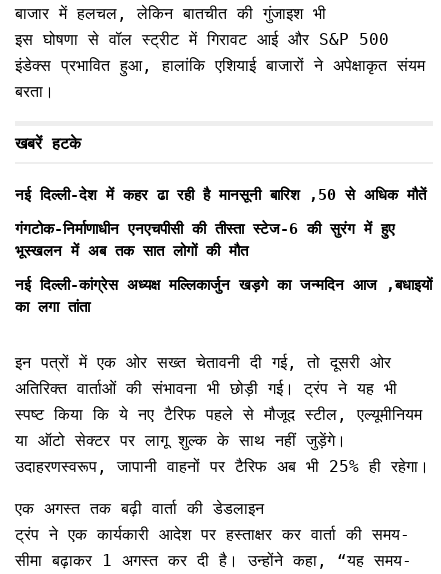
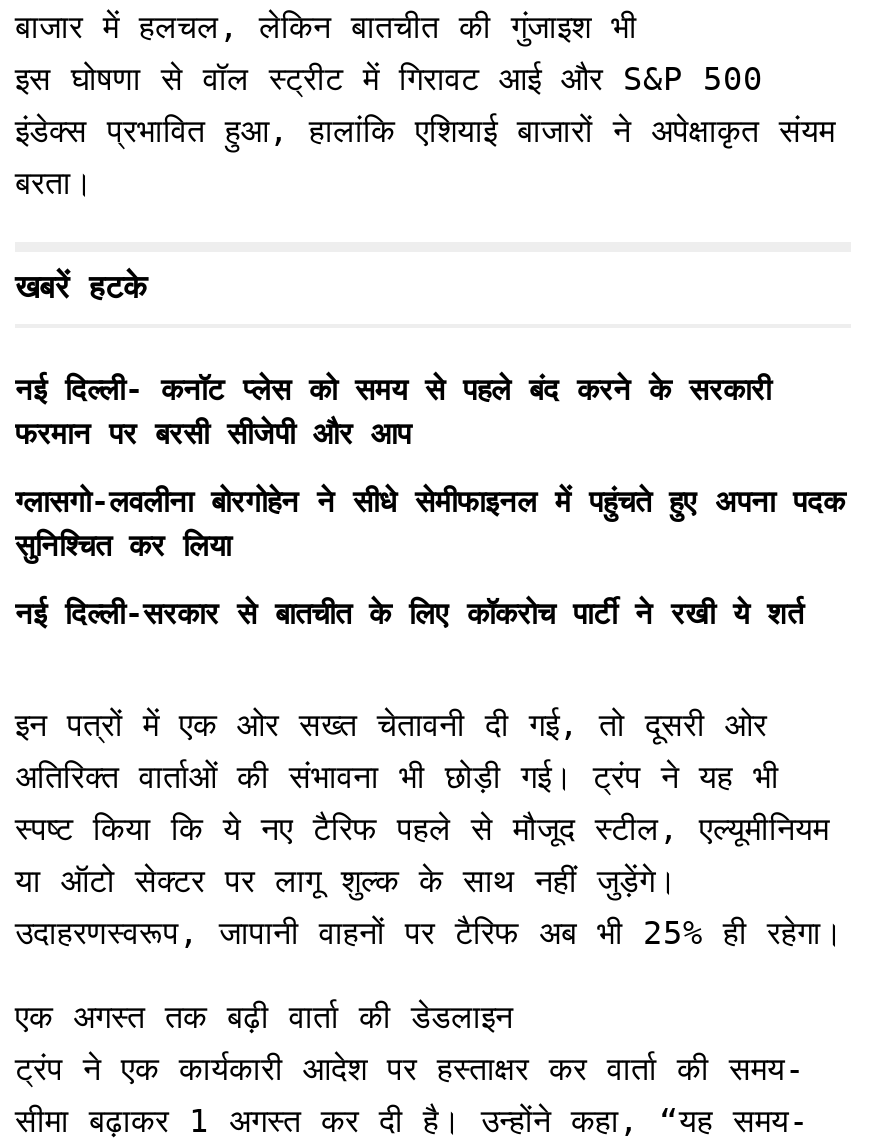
[15,186,426,204] नई दिल्ली-देश में कहर ढा रही है मानसूनी बारिश ,50 से अधिक मौतें -> [15,371,771,451] नई दिल्ली- कनॉट प्लेस को समय से पहले बंद करने के सरकारी | फरमान पर बरसी सीजेपी और आप
[15,220,395,260] गंगटोक-निर्माणाधीन एनएचपीसी की तीस्ता स्टेज-6 की सुरंग में हुए | भूस्खलन में अब तक सात लोगों की मौत -> [15,483,845,563] ग्लासगो-लवलीना बोरगोहेन ने सीधे सेमीफाइनल में पहुंचते हुए अपना पदक | सुनिश्चित कर लिया
[15,276,432,316] नई दिल्ली-कांग्रेस अध्यक्ष मल्लिकार्जुन खड़गे का जन्मदिन आज ,बधाइयों | का लगा तांता -> [15,595,803,631] नई दिल्ली-सरकार से बातचीत के लिए कॉकरोच पार्टी ने रखी ये शर्त

